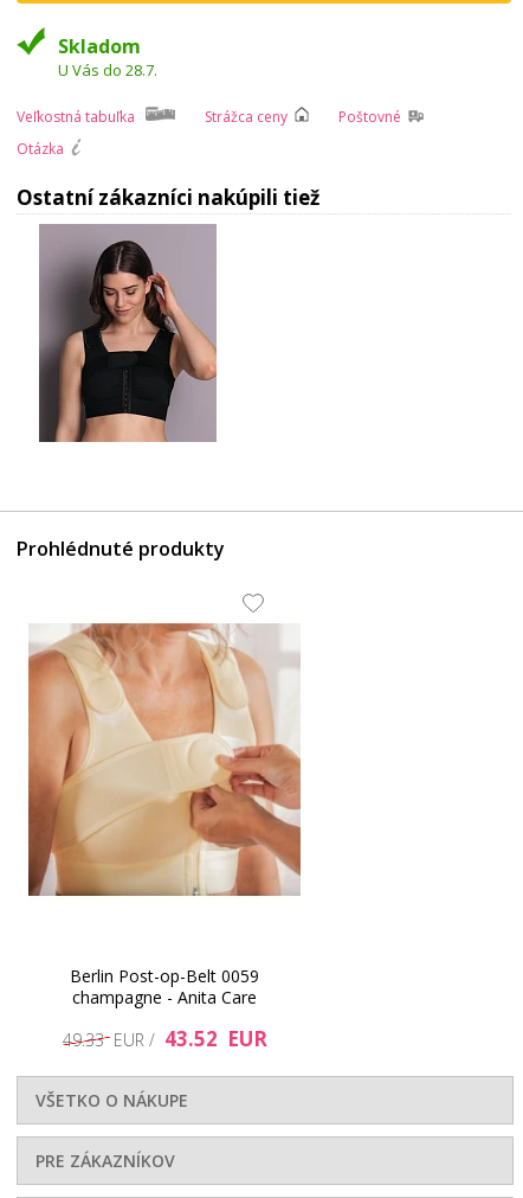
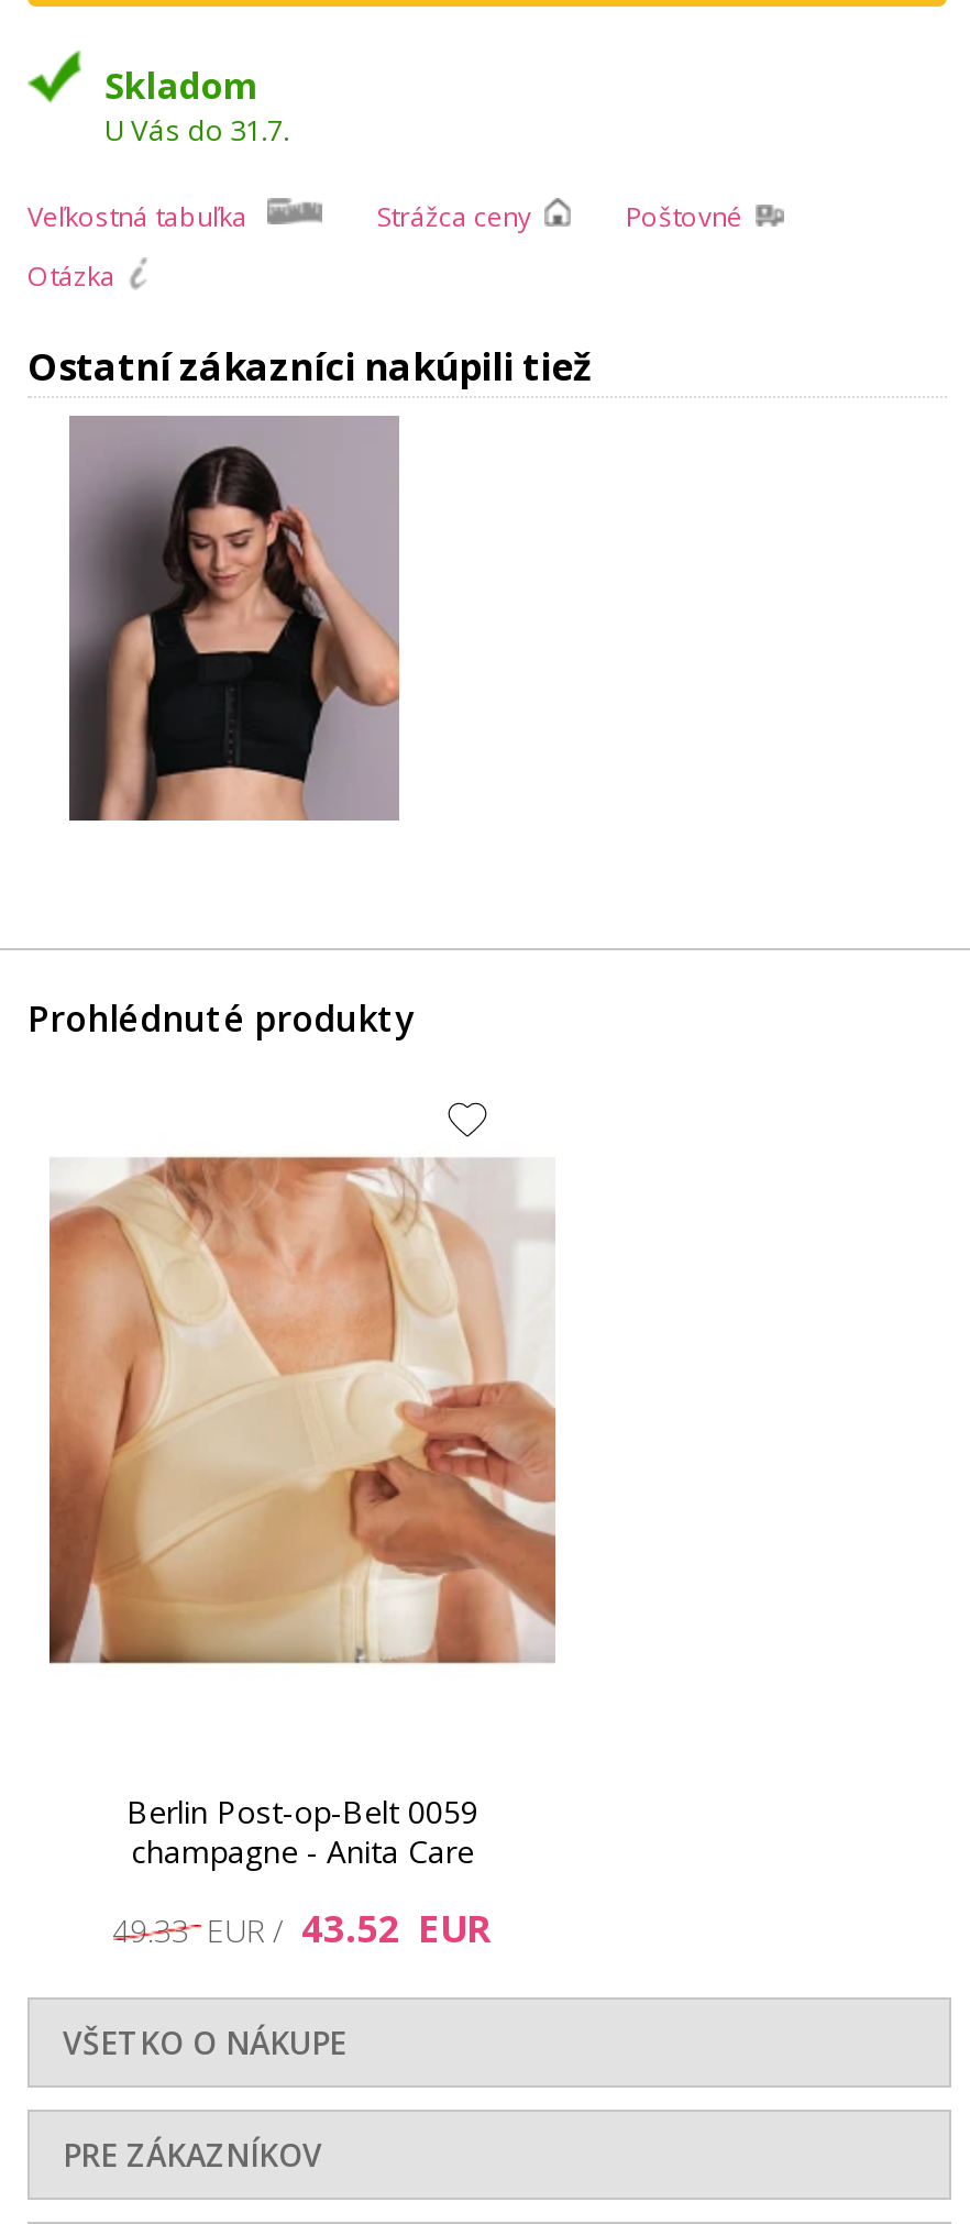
[58,59,157,81] U Vás do 28.7. -> [104,110,289,150] U Vás do 31.7.

